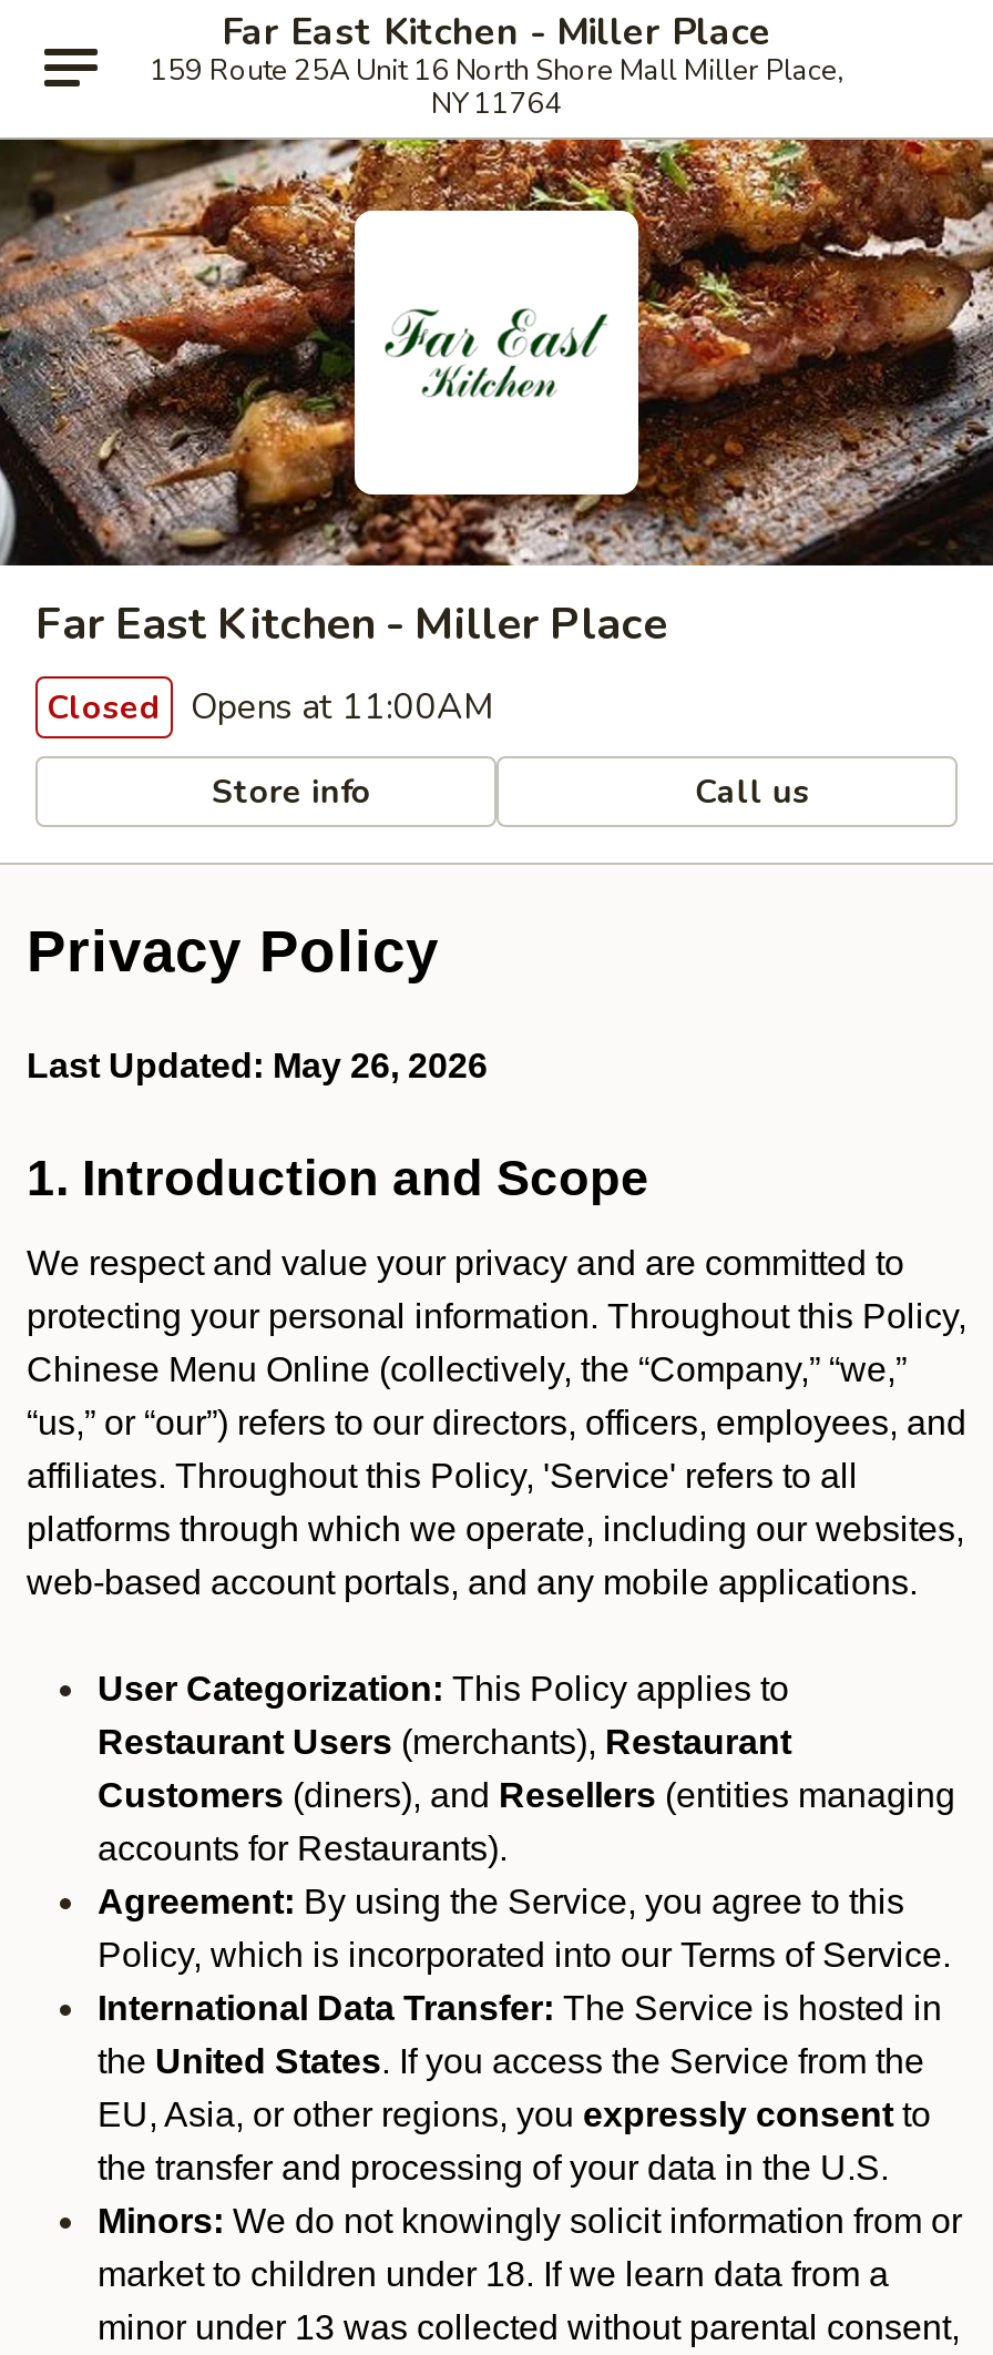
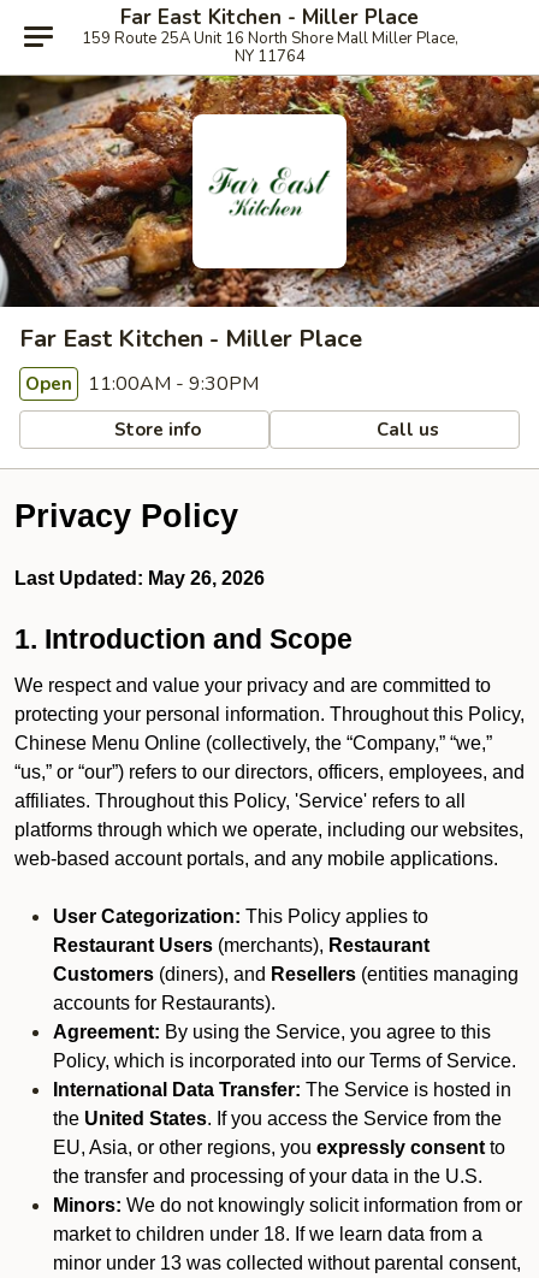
[47,683,494,732] Closed Opens at 11:00AM -> [25,371,259,397] Open 11:00AM - 9:30PM

